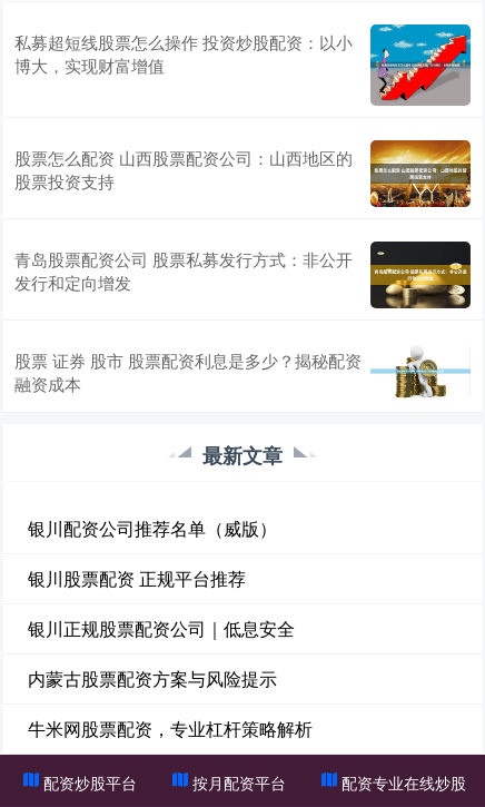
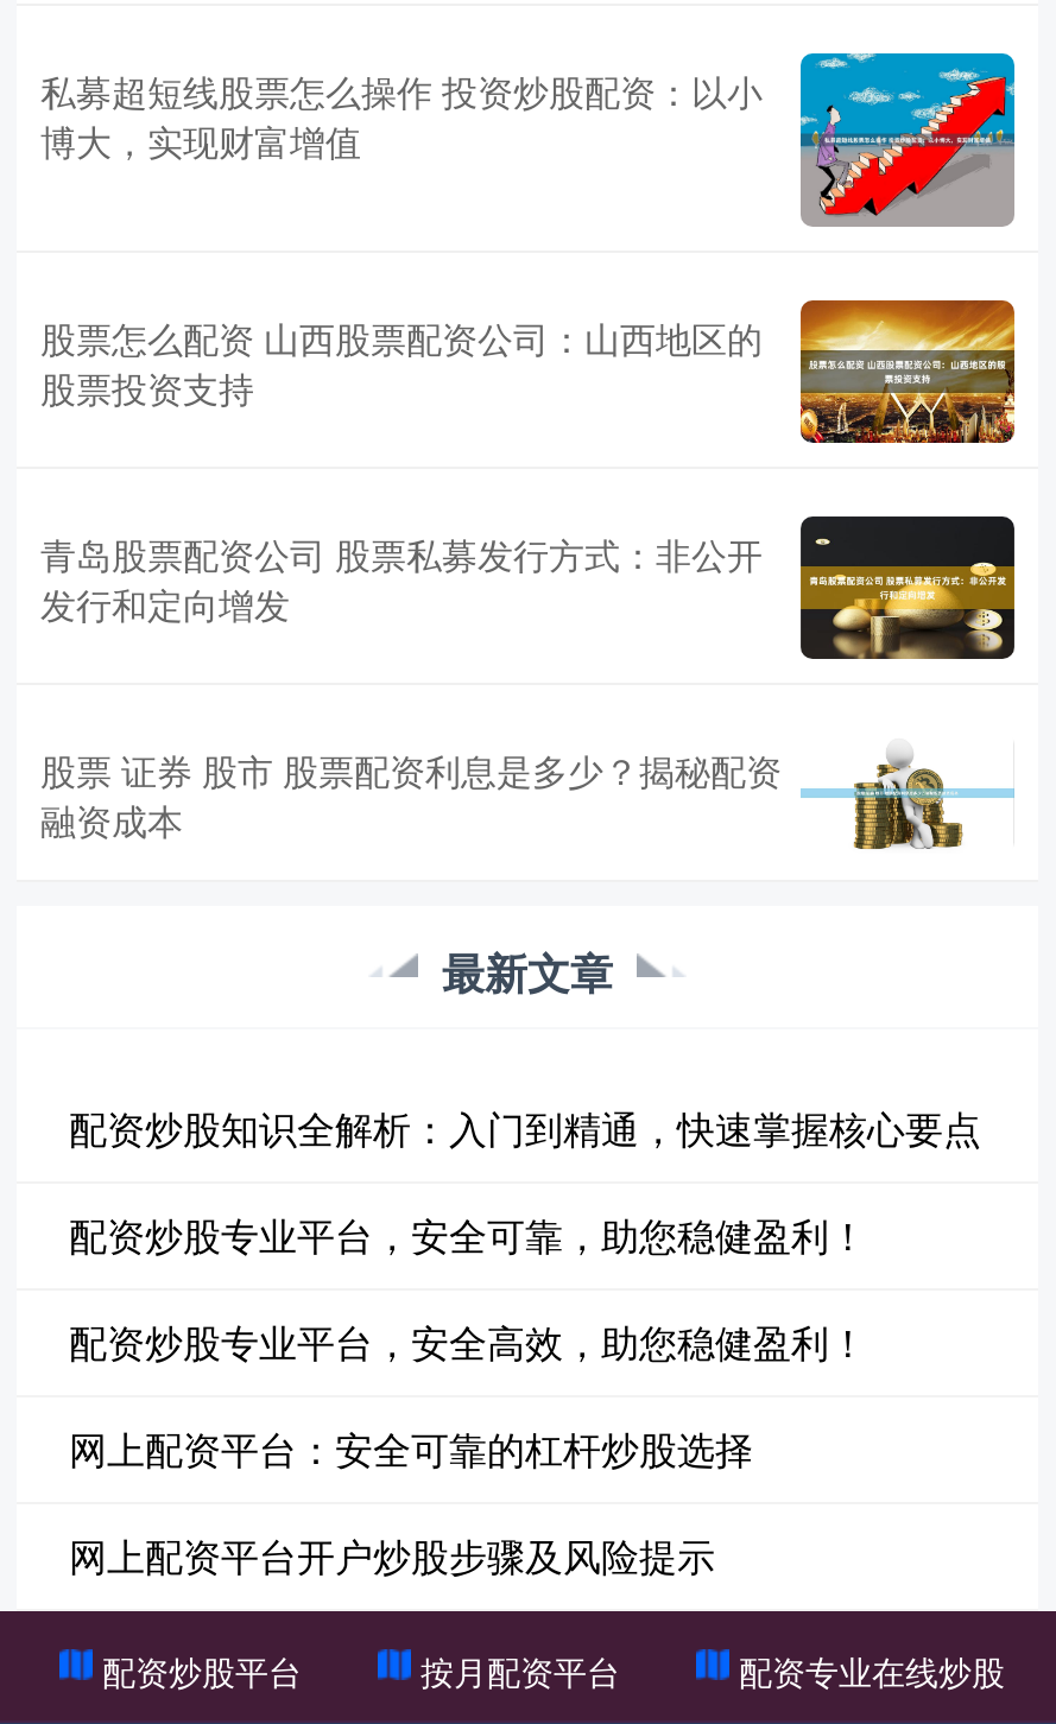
[28,515,277,541] 银川配资公司推荐名单（威版） -> [69,1102,981,1156] 配资炒股知识全解析：入门到精通，快速掌握核心要点
[28,565,246,591] 银川股票配资 正规平台推荐 -> [69,1209,867,1263] 配资炒股专业平台，安全可靠，助您稳健盈利！
[28,616,295,641] 银川正规股票配资公司｜低息安全 -> [69,1316,867,1370] 配资炒股专业平台，安全高效，助您稳健盈利！
[28,666,277,691] 内蒙古股票配资方案与风险提示 -> [69,1422,753,1477] 网上配资平台：安全可靠的杠杆炒股选择
[28,716,313,741] 牛米网股票配资，专业杠杆策略解析 -> [69,1529,715,1584] 网上配资平台开户炒股步骤及风险提示

